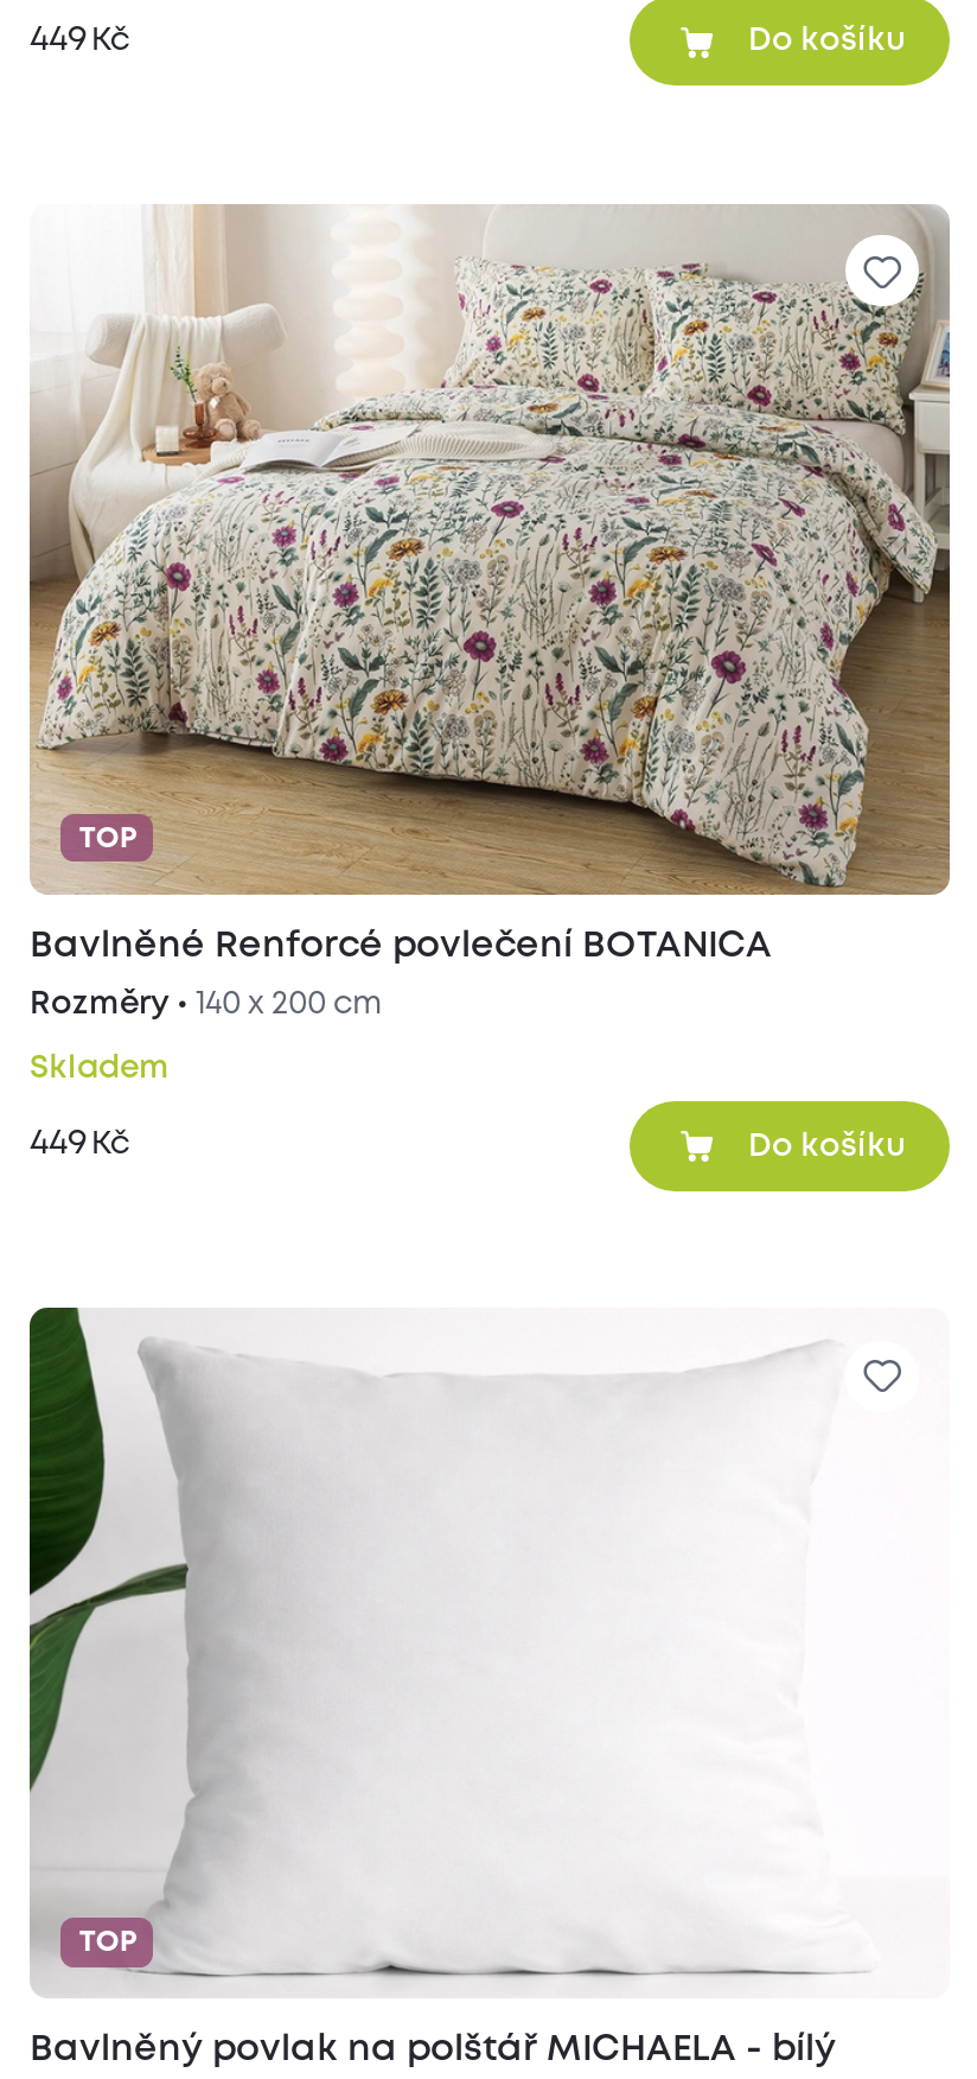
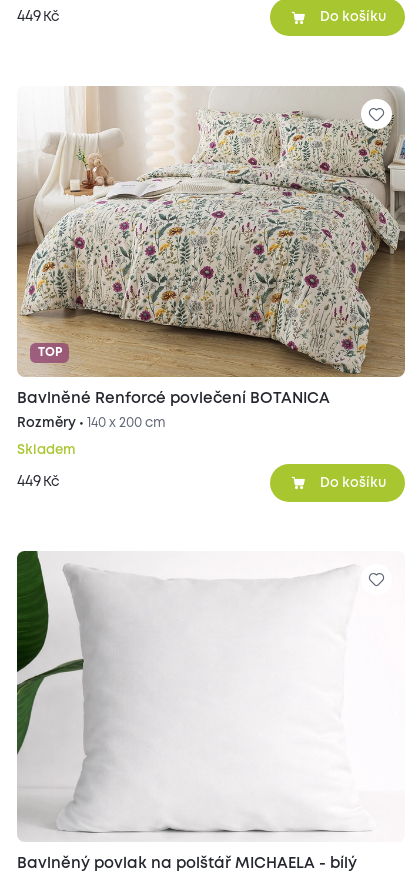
[79,1929,136,1955] TOP -> none

